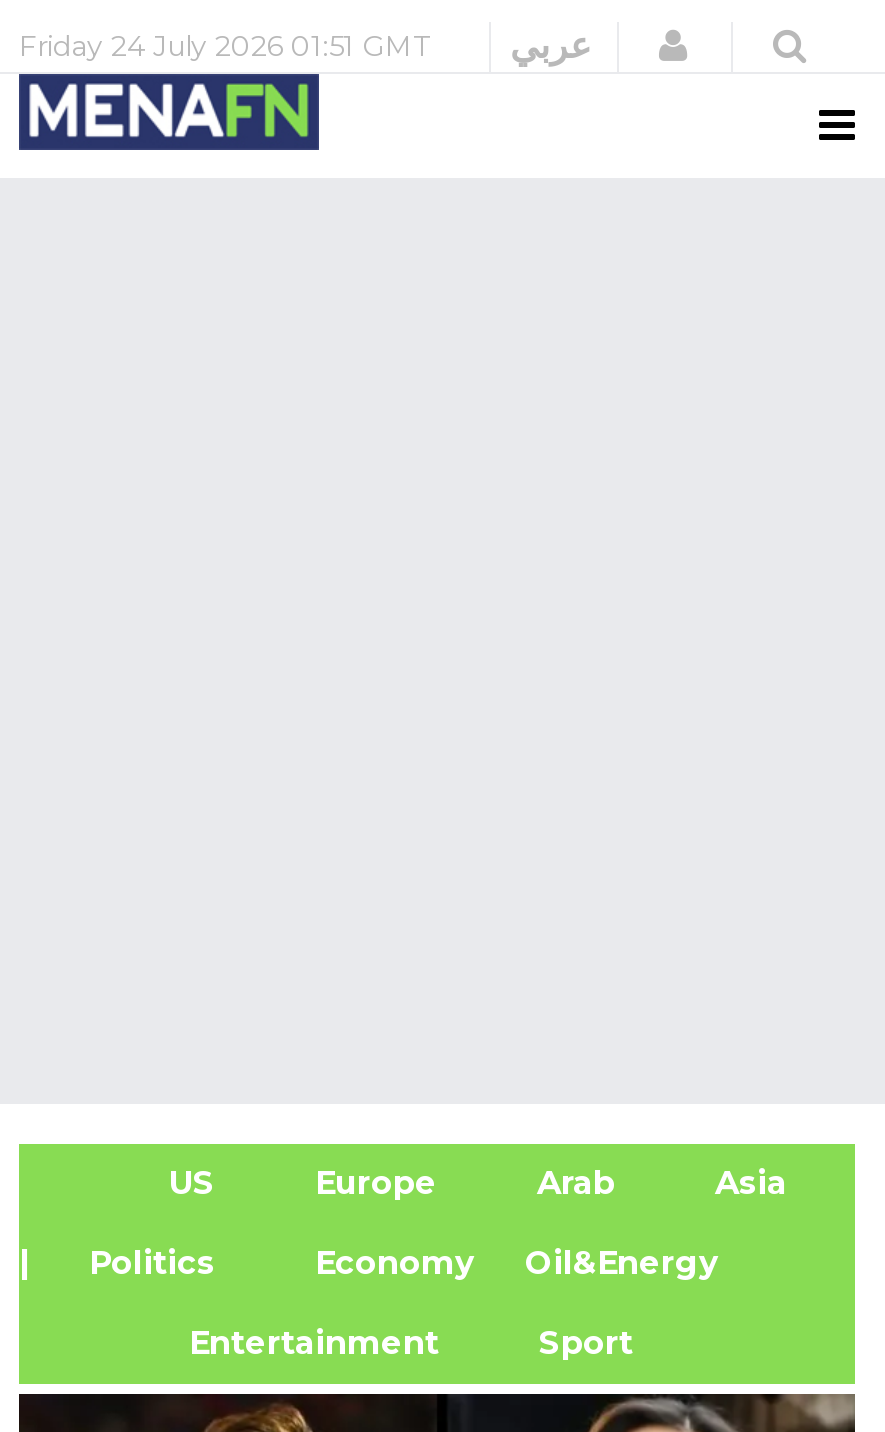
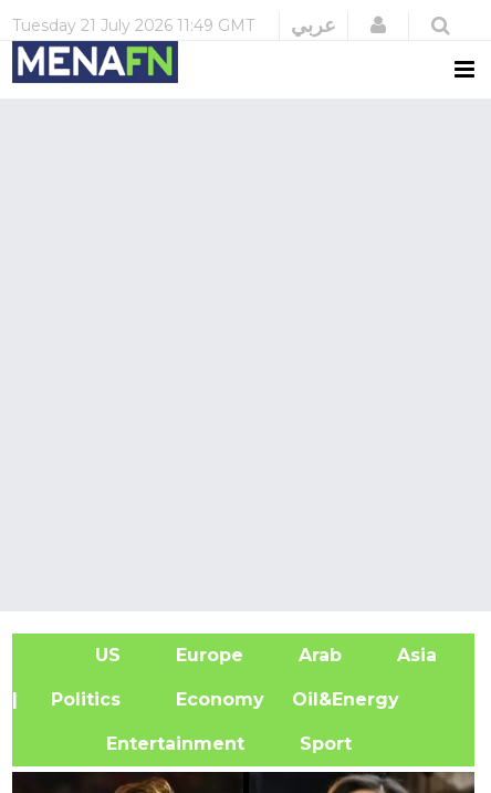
[19,28,429,64] Friday 24 July 2026 01:51 GMT -> [12,16,254,35] Tuesday 21 July 2026 11:49 GMT

